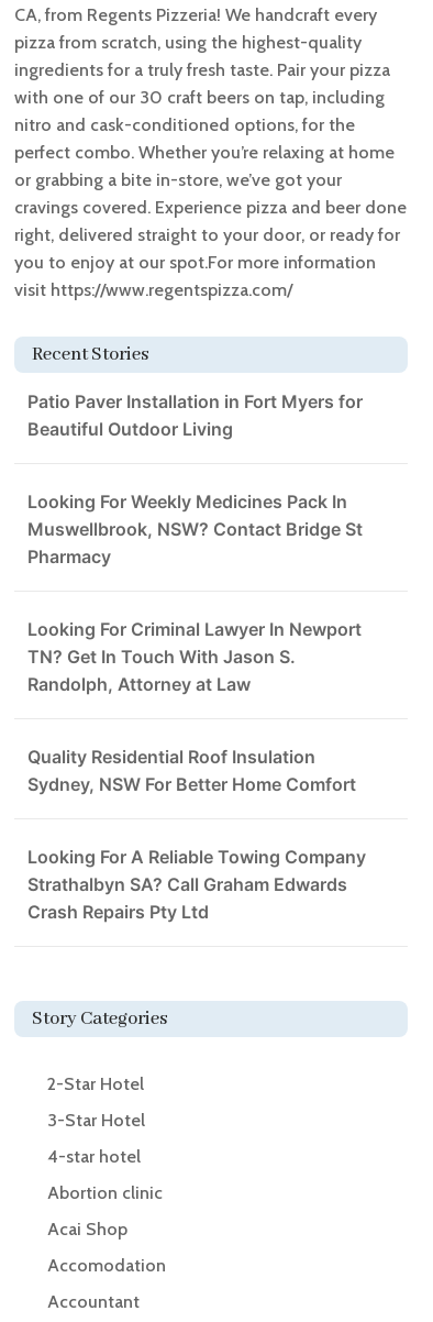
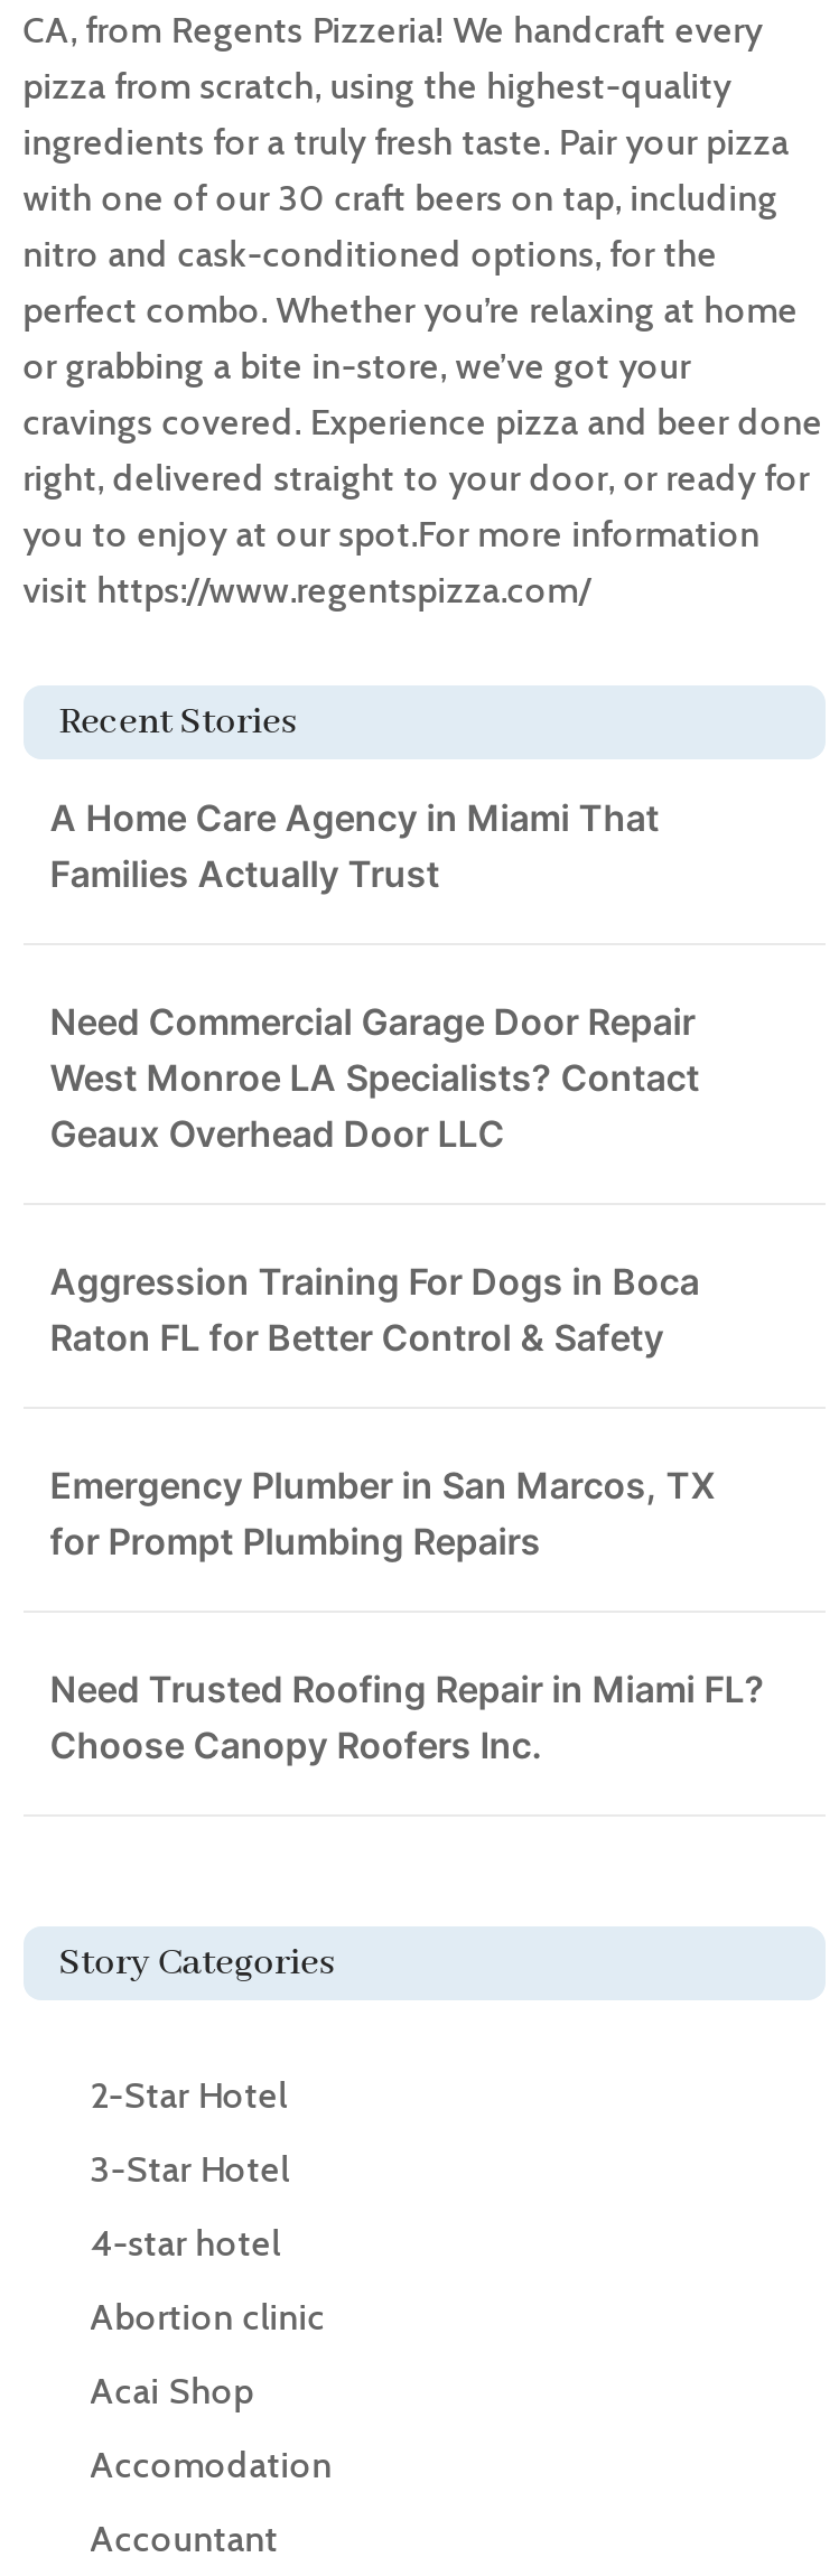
[27,390,362,440] Patio Paver Installation in Fort Myers for | Beautiful Outdoor Living -> [50,795,659,896] A Home Care Agency in Miami That | Families Actually Trust
[27,491,362,568] Looking For Weekly Medicines Pack In | Muswellbrook, NSW? Contact Bridge St | Pharmacy -> [50,999,700,1156] Need Commercial Garage Door Repair | West Monroe LA Specialists? Contact | Geaux Overhead Door LLC
[27,618,361,695] Looking For Criminal Lawyer In Newport | TN? Get In Touch With Jason S. | Randolph, Attorney at Law -> [50,1259,700,1360] Aggression Training For Dogs in Boca | Raton FL for Better Control & Safety
[27,746,356,795] Quality Residential Roof Insulation | Sydney, NSW For Better Home Comfort -> [50,1463,715,1564] Emergency Plumber in San Marcos, TX | for Prompt Plumbing Repairs
[27,846,366,923] Looking For A Reliable Towing Company | Strathalbyn SA? Call Graham Edwards | Crash Repairs Pty Ltd -> [50,1667,765,1767] Need Trusted Roofing Repair in Miami FL? | Choose Canopy Roofers Inc.

